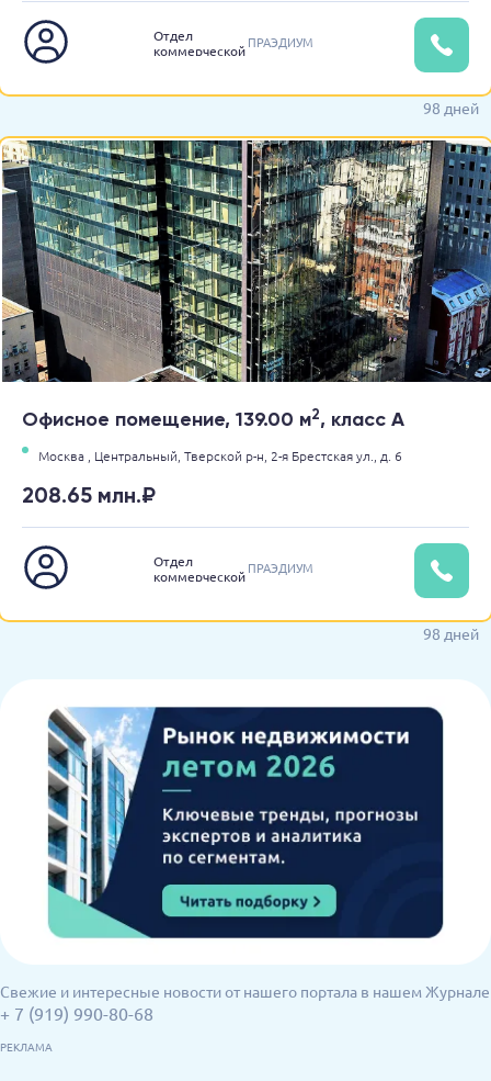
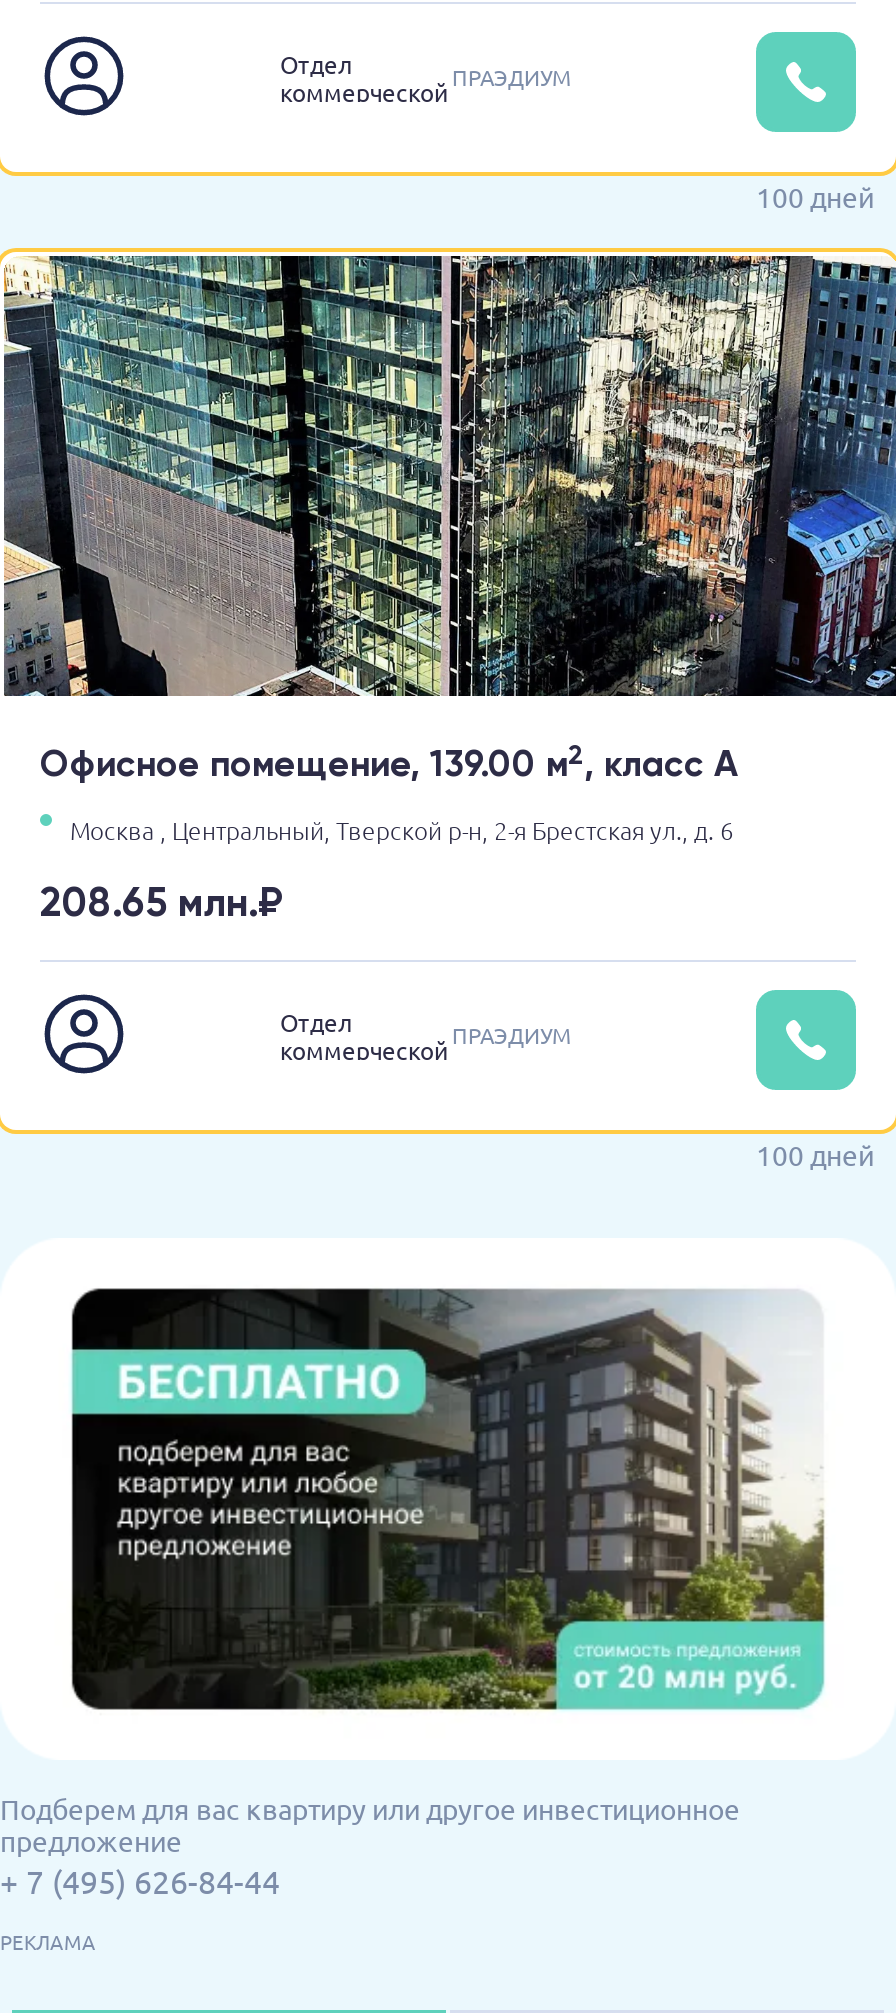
[423,98,479,118] 98 дней -> [756,179,874,215] 100 дней
[423,624,479,643] 98 дней -> [756,1137,874,1173] 100 дней
[0,707,490,1024] [image] | Свежие и интересные новости от нашего портала в нашем Журнале | + 7 (919) 990-80-68 -> [0,1288,826,1900] [image] | Подберем для вас квартиру или другое инвестиционное | предложение | + 7 (495) 626-84-44

